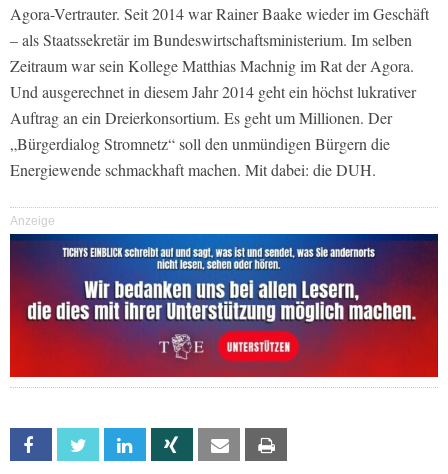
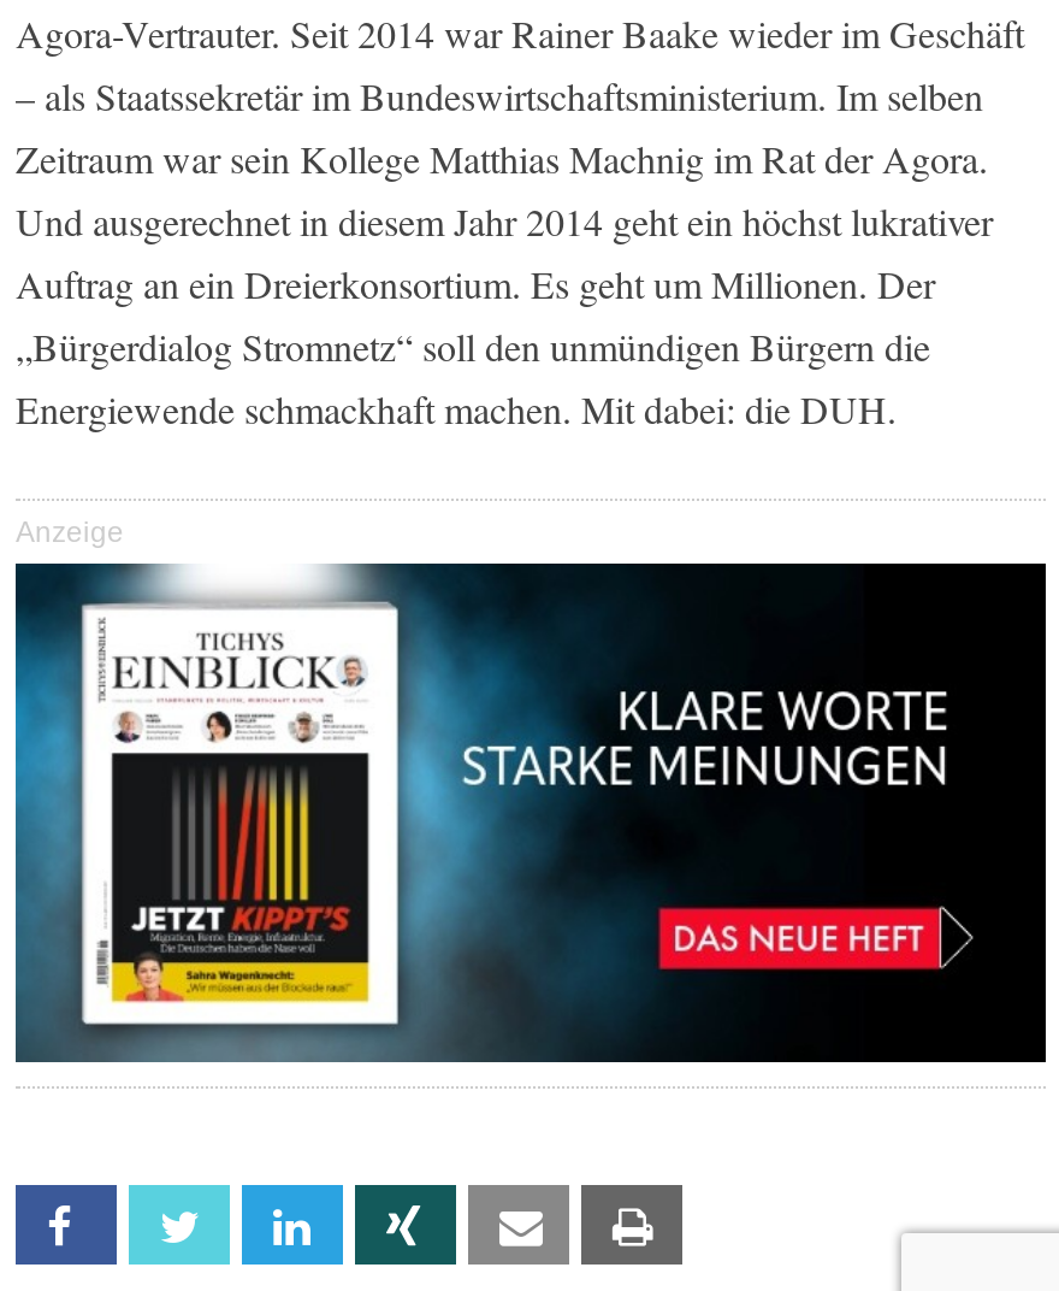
[9,233,439,378] [image] -> [13,561,1048,1065] [image]

